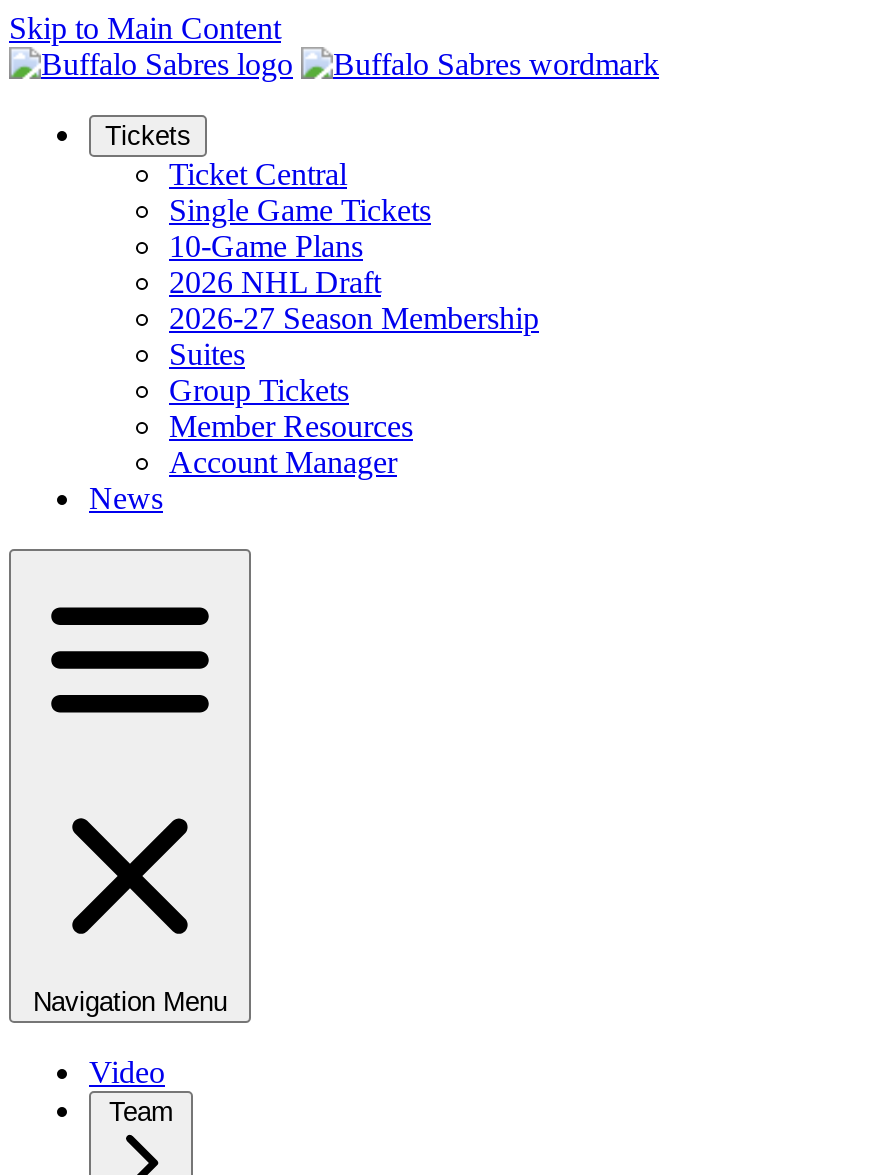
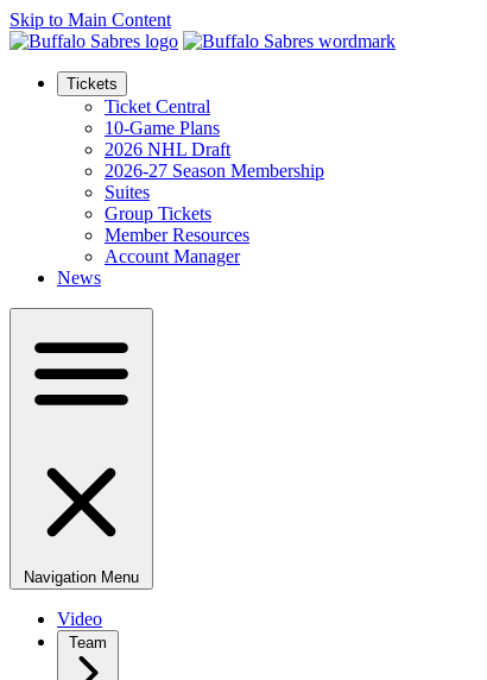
[169,193,431,227] Single Game Tickets -> none

